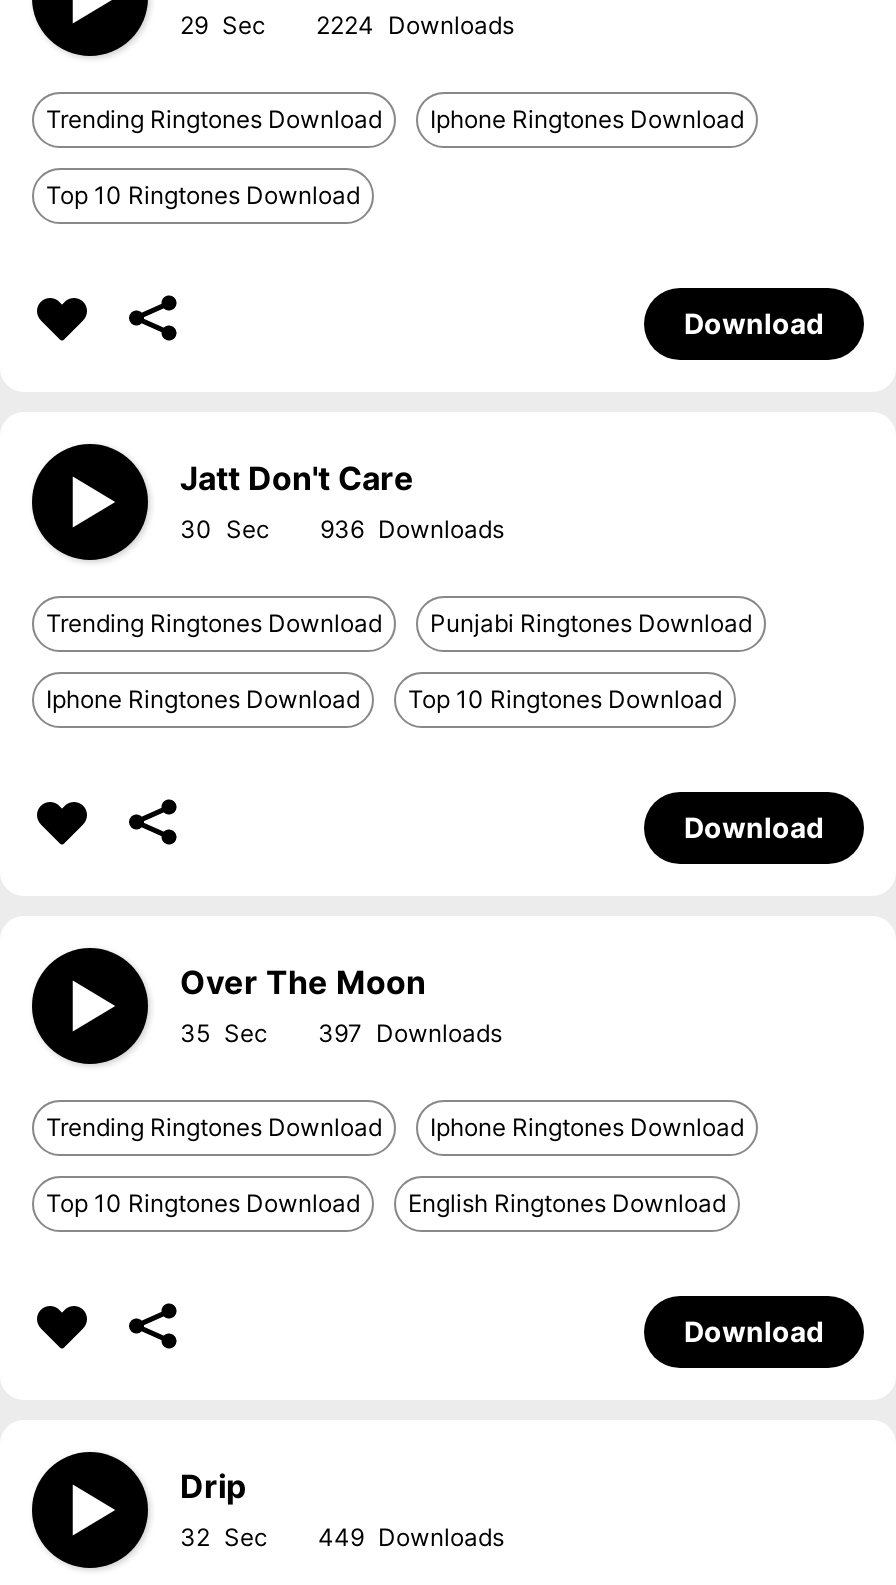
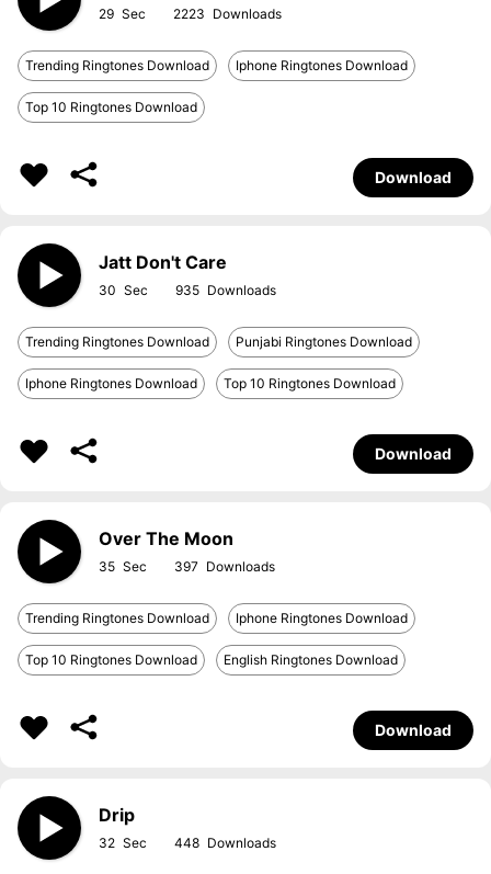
[316,10,380,40] 2224 -> [173,5,208,22] 2223
[320,514,370,544] 936 -> [175,282,203,298] 935
[318,1522,370,1552] 449 -> [174,835,203,851] 448

